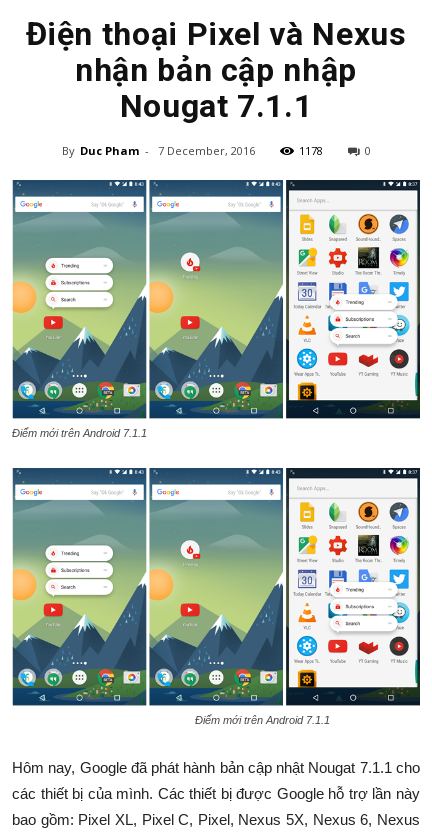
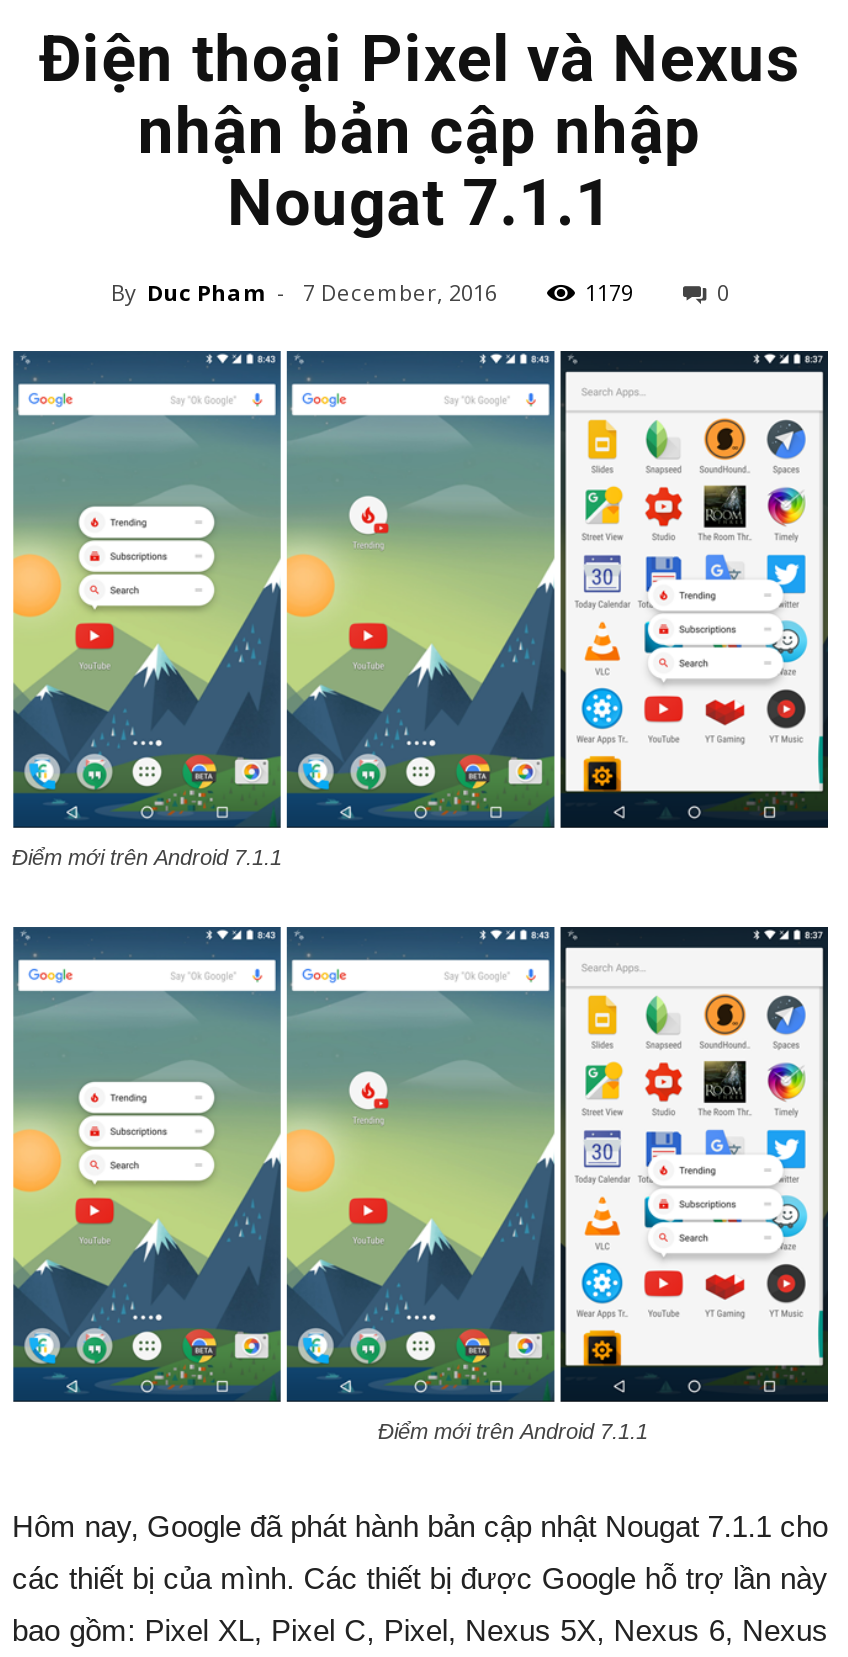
[298,143,322,158] 1178 -> [585,277,633,307] 1179

